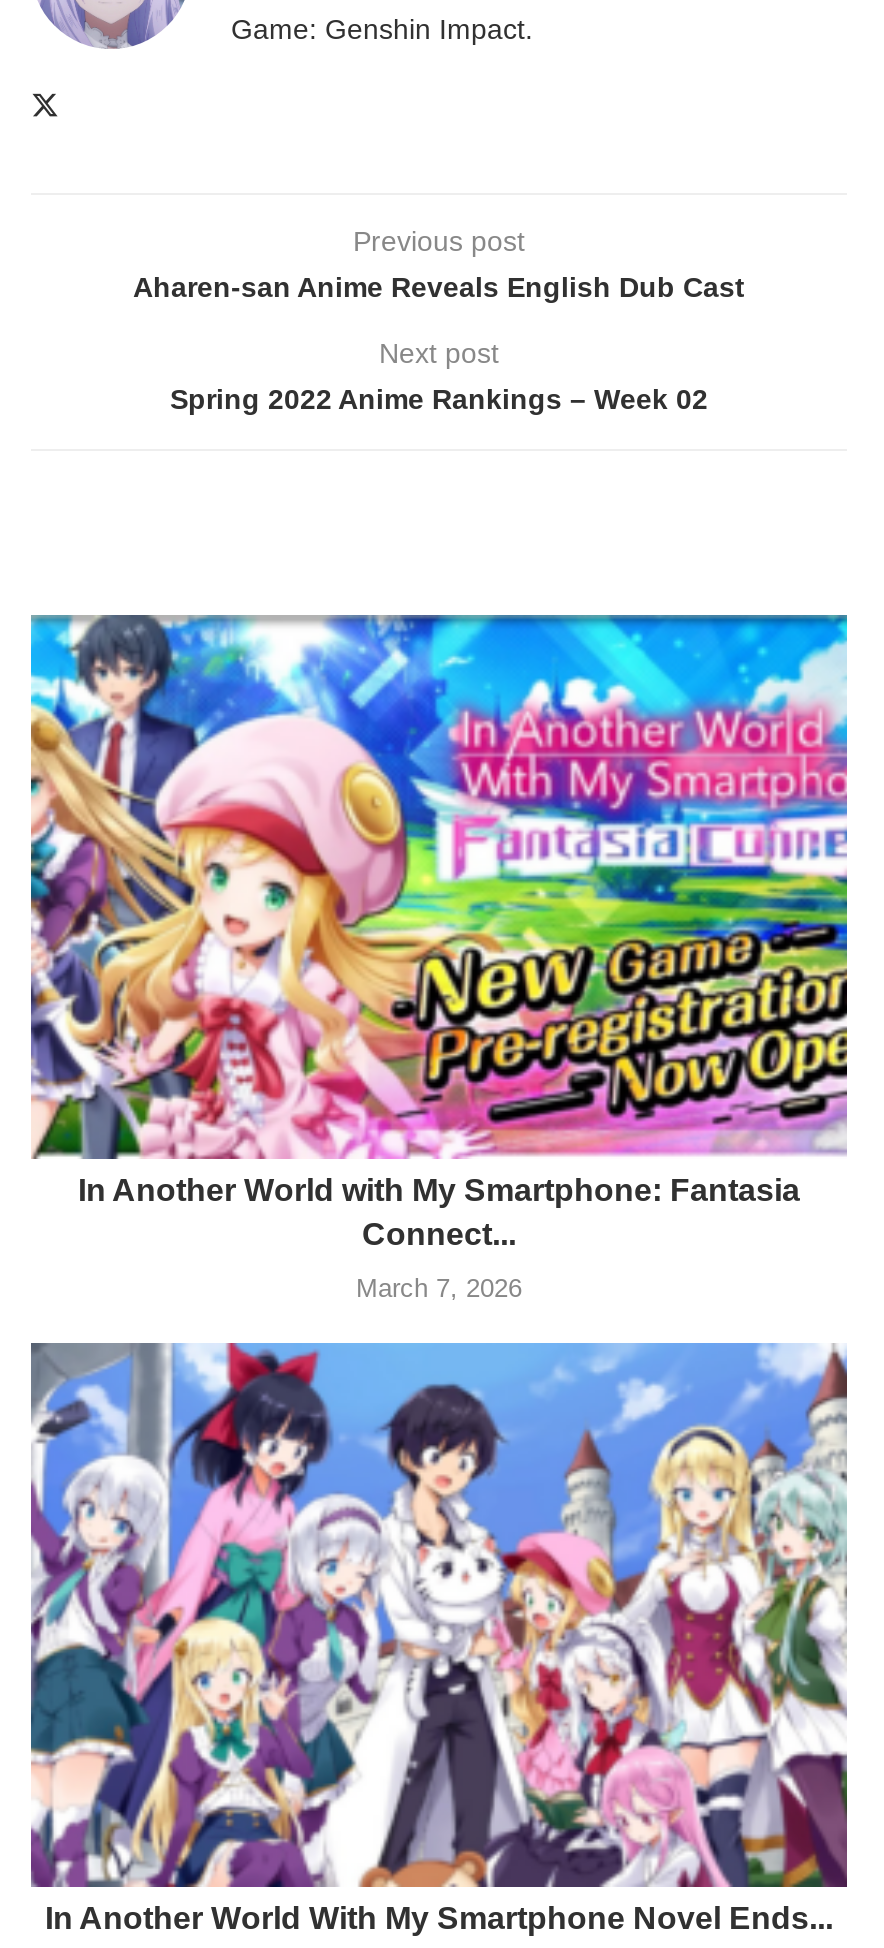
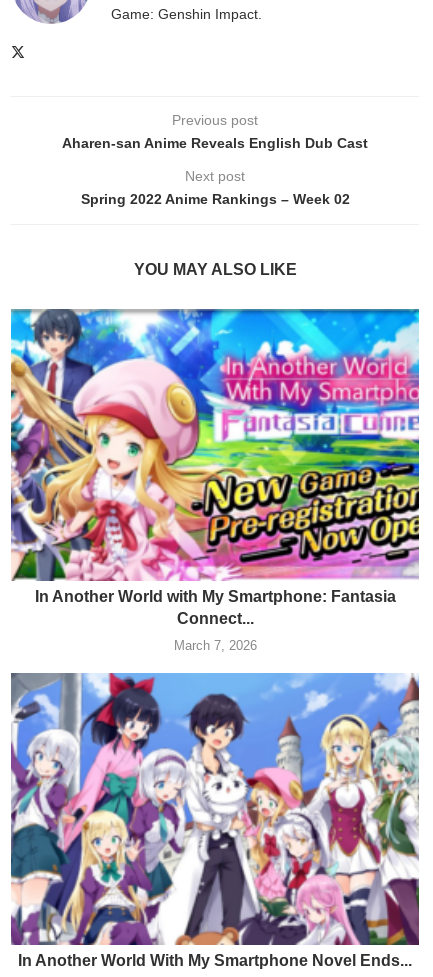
none -> [133,261,296,278] YOU MAY ALSO LIKE

